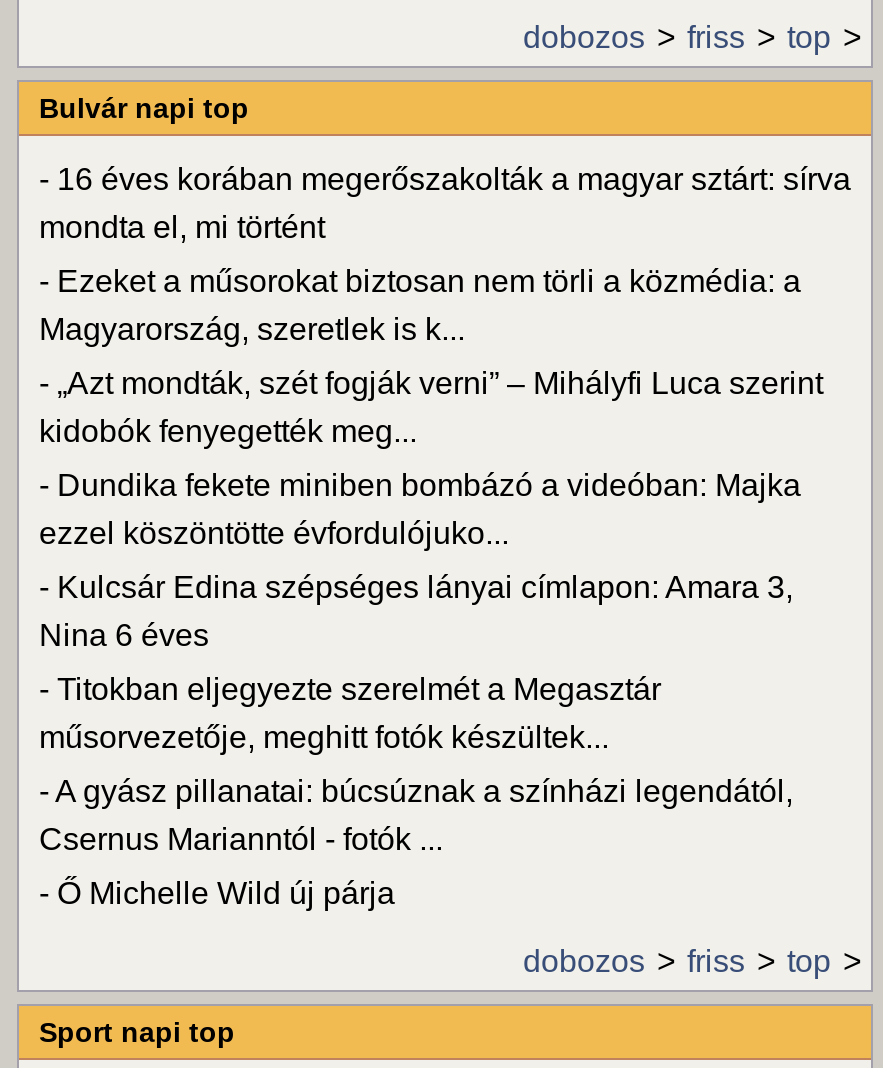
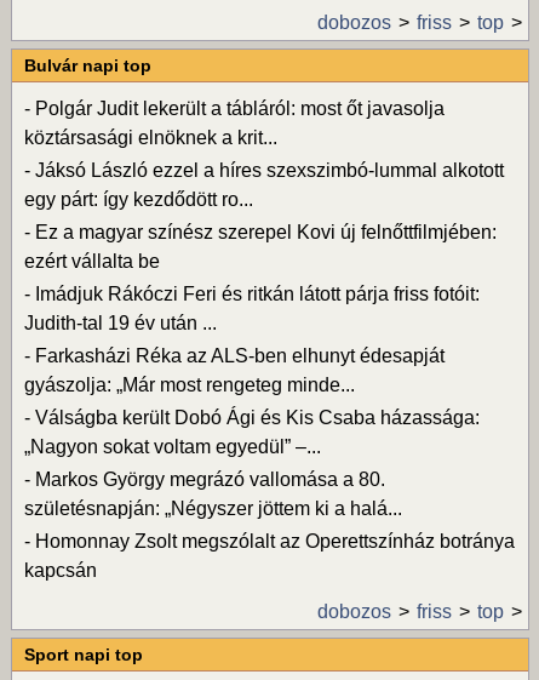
[39,162,851,244] - 16 éves korában megerőszakolták a magyar sztárt: sírva | mondta el, mi történt -> [24,98,445,148] - Polgár Judit lekerült a tábláról: most őt javasolja | köztársasági elnöknek a krit...
[39,264,801,346] - Ezeket a műsorokat biztosan nem törli a közmédia: a | Magyarország, szeretlek is k... -> [24,160,504,210] - Jáksó László ezzel a híres szexszimbó-lummal alkotott | egy párt: így kezdődött ro...
[39,366,823,448] - „Azt mondták, szét fogják verni” – Mihályfi Luca szerint | kidobók fenyegették meg... -> [24,222,497,272] - Ez a magyar színész szerepel Kovi új felnőttfilmjében: | ezért vállalta be
[39,468,801,550] - Dundika fekete miniben bombázó a videóban: Majka | ezzel köszöntötte évfordulójuko... -> [24,284,480,333] - Imádjuk Rákóczi Feri és ritkán látott párja friss fotóit: | Judith-tal 19 év után ...
[39,570,793,652] - Kulcsár Edina szépséges lányai címlapon: Amara 3, | Nina 6 éves -> [24,345,445,395] - Farkasházi Réka az ALS-ben elhunyt édesapját | gyászolja: „Már most rengeteg minde...
[39,672,661,754] - Titokban eljegyezte szerelmét a Megasztár | műsorvezetője, meghitt fotók készültek... -> [24,407,480,457] - Válságba került Dobó Ági és Kis Csaba házassága: | „Nagyon sokat voltam egyedül” –...
[39,774,793,856] - A gyász pillanatai: búcsúznak a színházi legendától, | Csernus Marianntól - fotók ... -> [24,469,402,519] - Markos György megrázó vallomása a 80. | születésnapján: „Négyszer jöttem ki a halá...
[39,876,395,910] - Ő Michelle Wild új párja -> [24,531,515,581] - Homonnay Zsolt megszólalt az Operettszínház botránya | kapcsán

